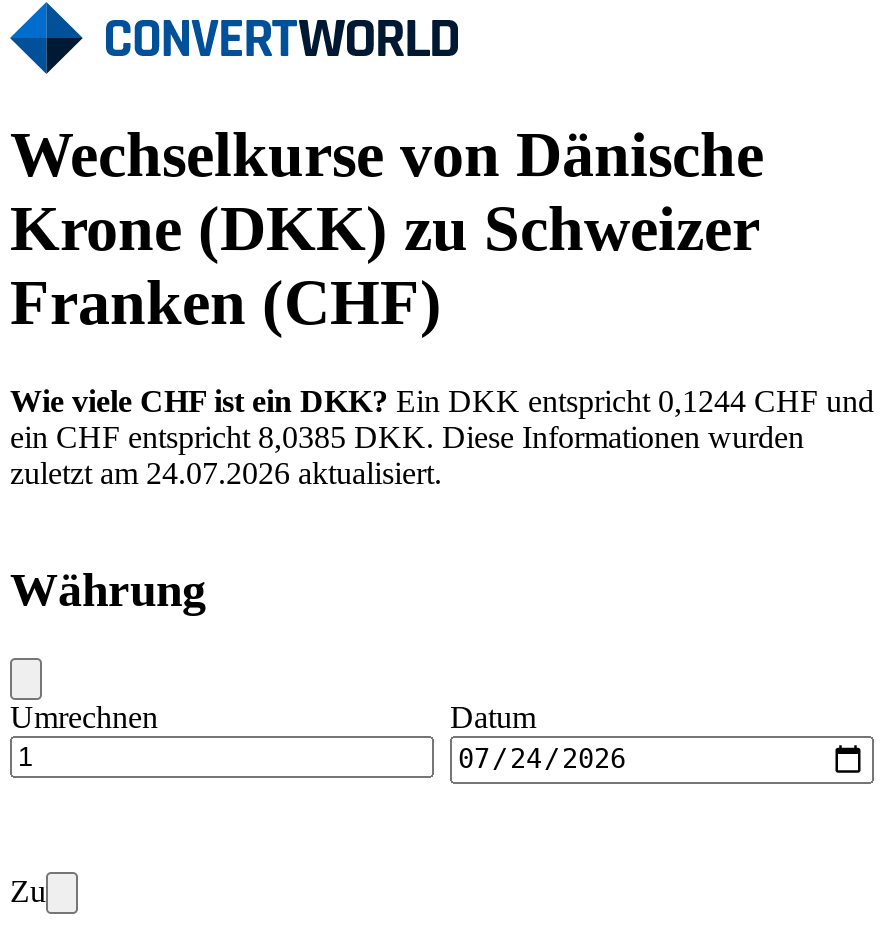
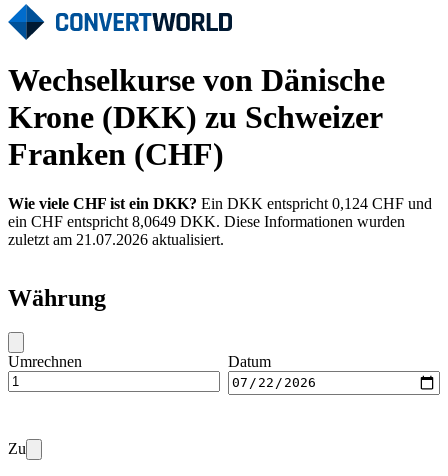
[10,384,874,418] Wie viele CHF ist ein DKK? Ein DKK entspricht 0,1244 CHF und -> [8,195,432,212] Wie viele CHF ist ein DKK? Ein DKK entspricht 0,124 CHF und
[10,420,804,454] ein CHF entspricht 8,0385 DKK. Diese Informationen wurden -> [8,213,405,230] ein CHF entspricht 8,0649 DKK. Diese Informationen wurden
[10,456,442,490] zuletzt am 24.07.2026 aktualisiert. -> [8,231,224,248] zuletzt am 21.07.2026 aktualisiert.

